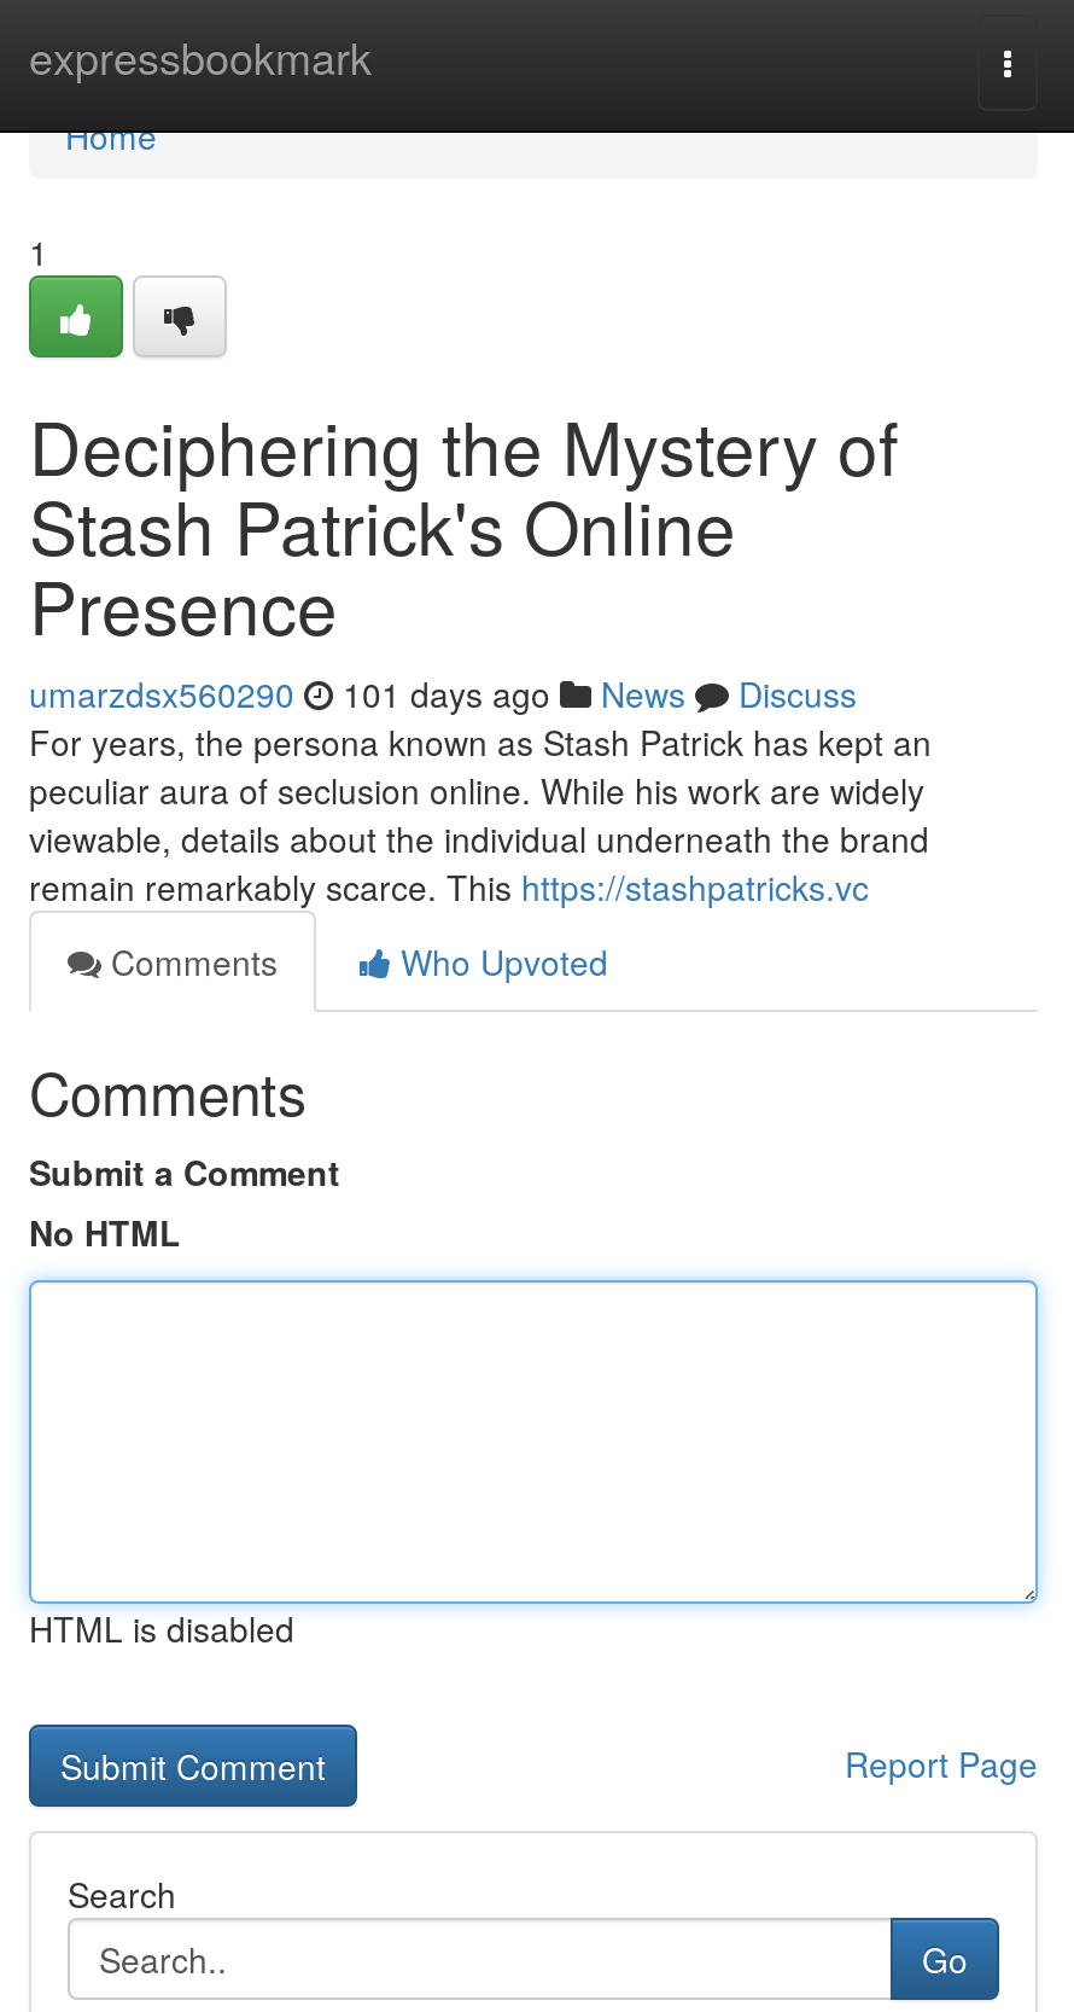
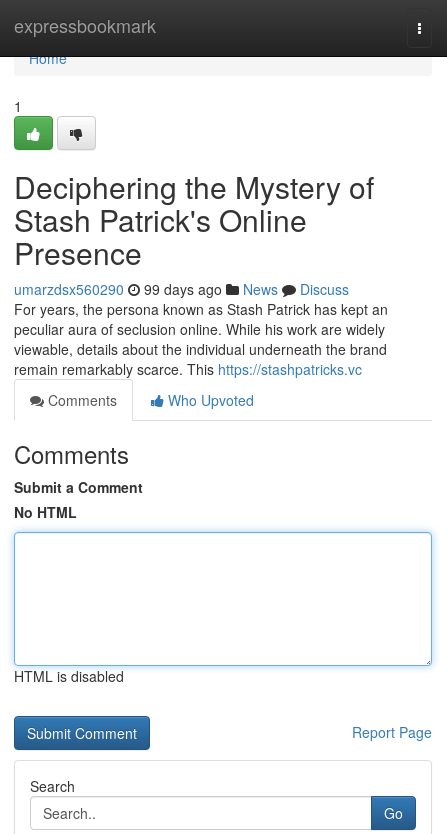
[29,669,857,717] umarzdsx560290 101 days ago News Discuss -> [14,279,349,299] umarzdsx560290 99 days ago News Discuss

